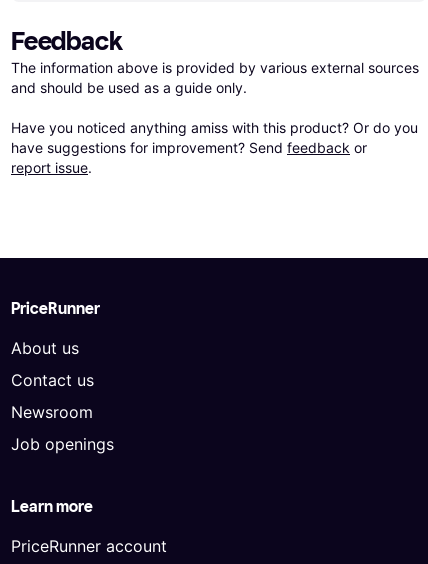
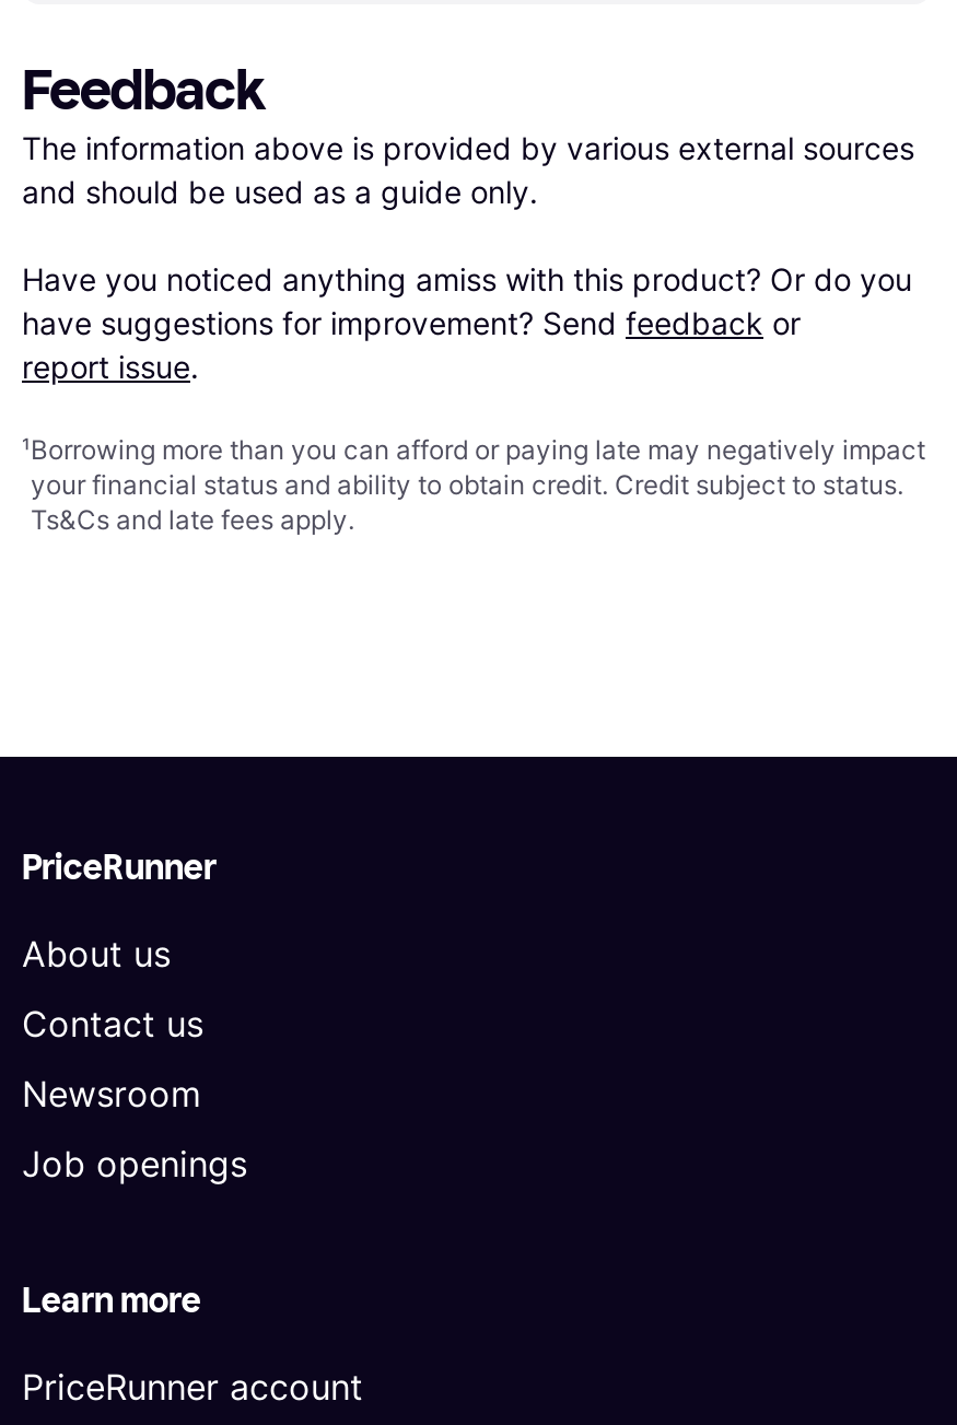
none -> [22,433,925,536] ¹Borrowing more than you can afford or paying late may negatively impact | your financial status and ability to obtain credit. Credit subject to status. | Ts&Cs and late fees apply.

